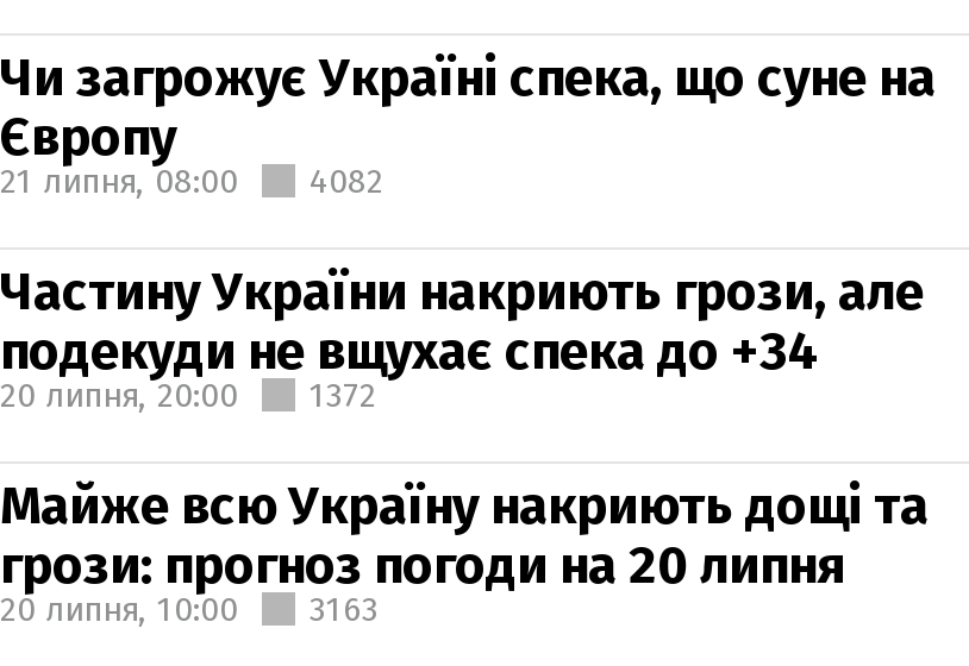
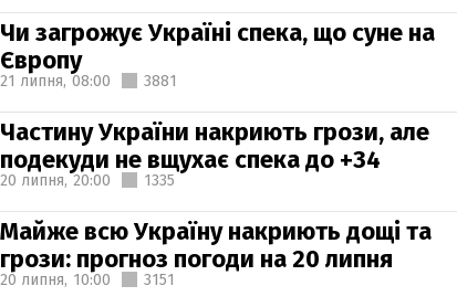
[0,161,383,201] 21 липня, 08:00 4082 -> [0,71,177,90] 21 липня, 08:00 3881
[0,375,376,415] 20 липня, 20:00 1372 -> [0,171,175,189] 20 липня, 20:00 1335
[0,589,379,629] 20 липня, 10:00 3163 -> [0,270,175,289] 20 липня, 10:00 3151

